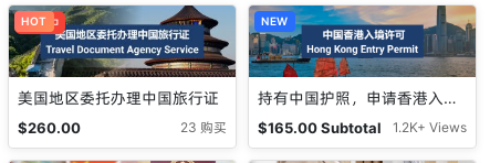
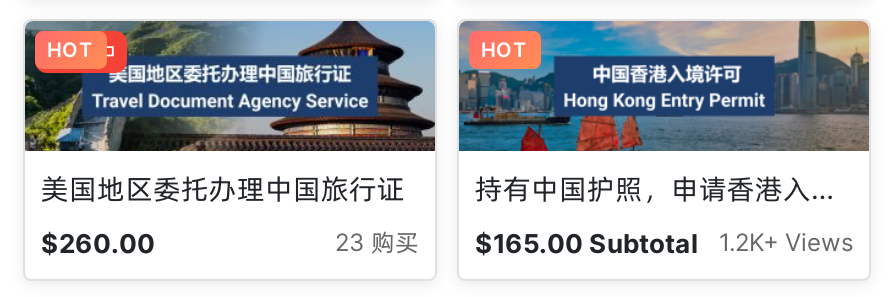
[261,14,288,28] NEW -> [481,37,528,61] HOT

